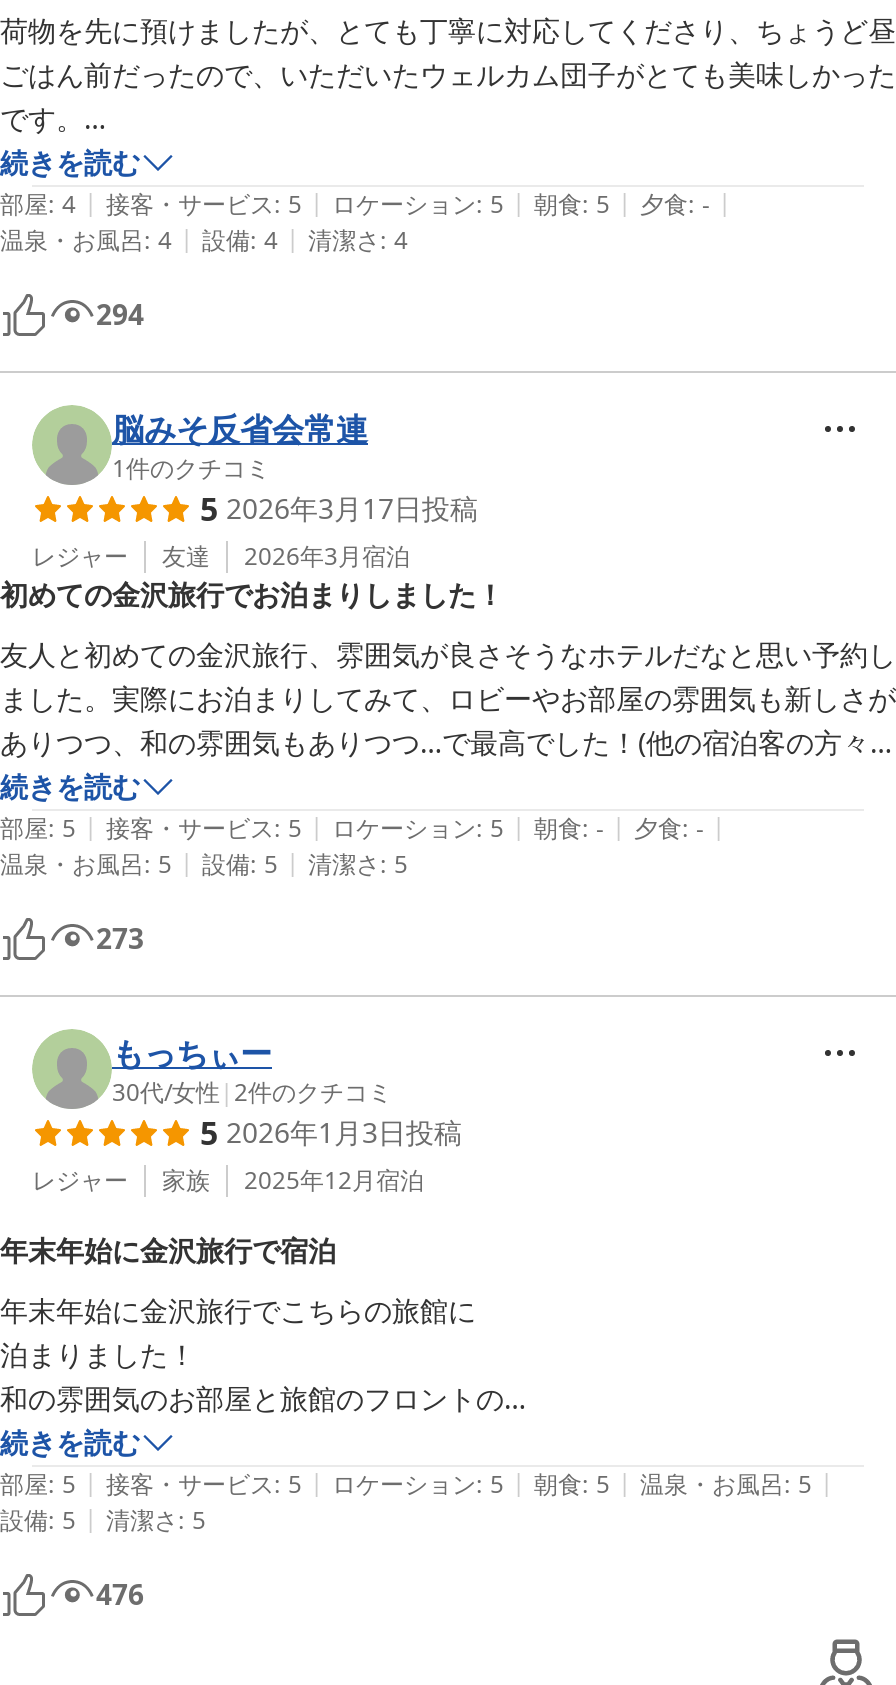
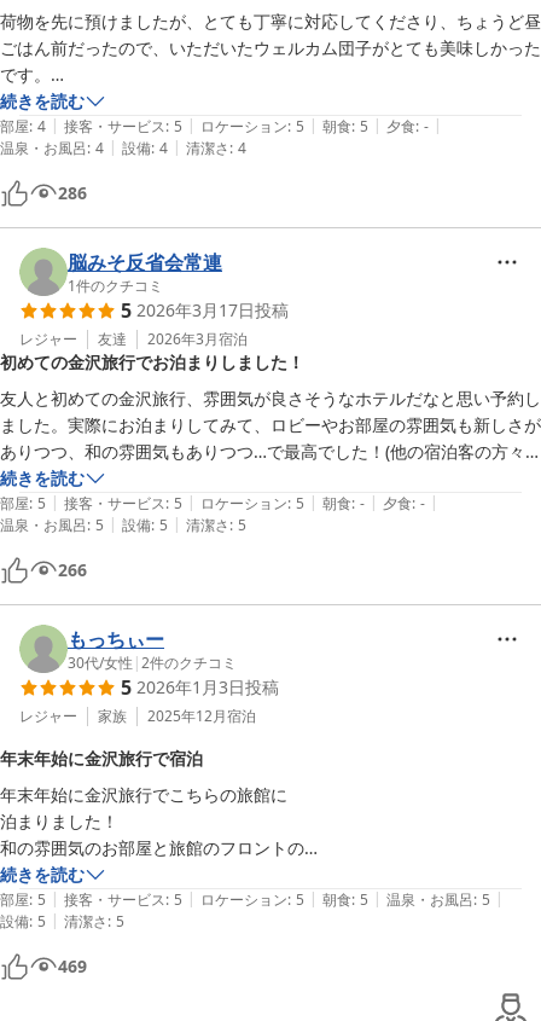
[96,295,144,333] 294 -> [58,181,87,204] 286
[96,919,144,957] 273 -> [58,558,87,581] 266
[96,1575,144,1613] 476 -> [58,955,87,978] 469

